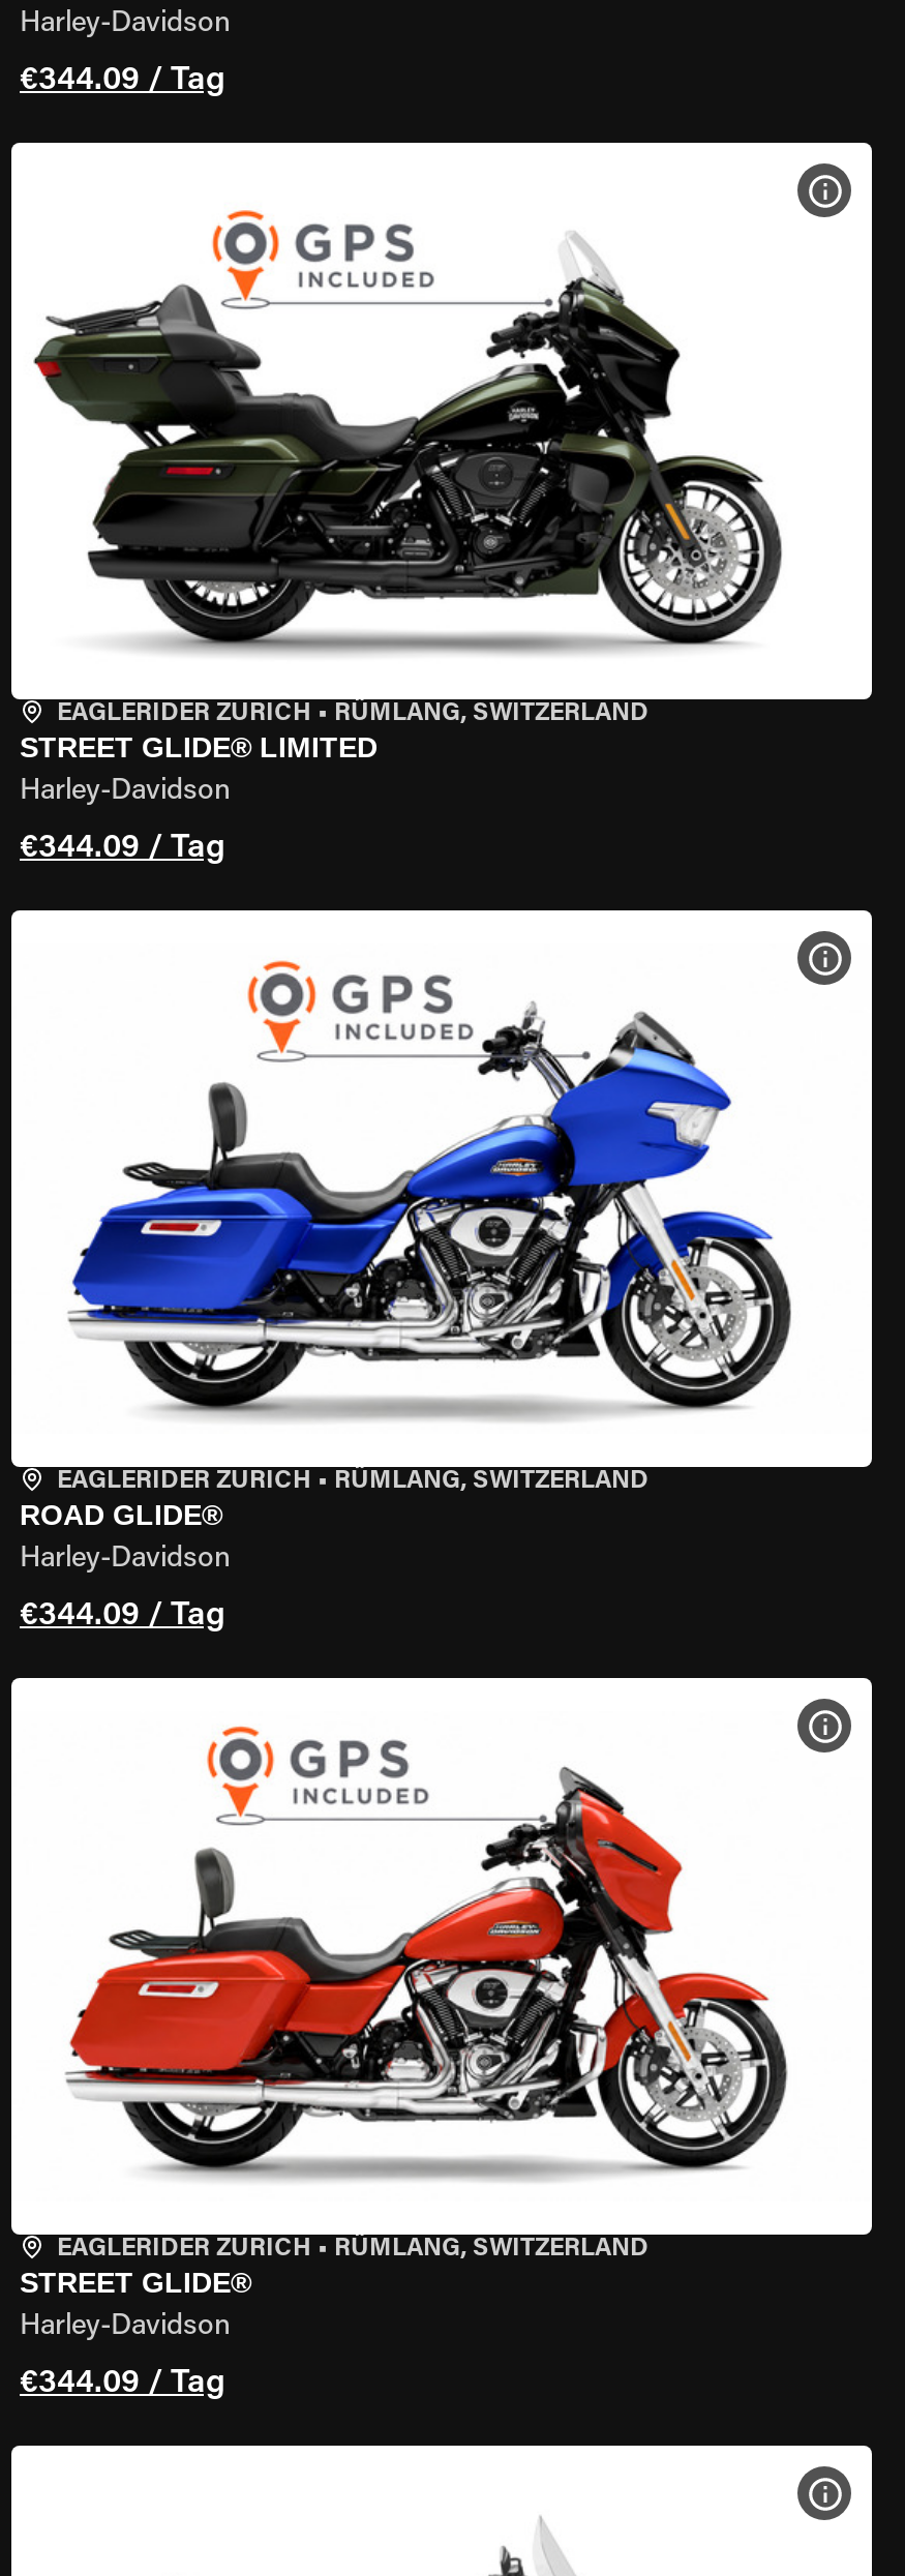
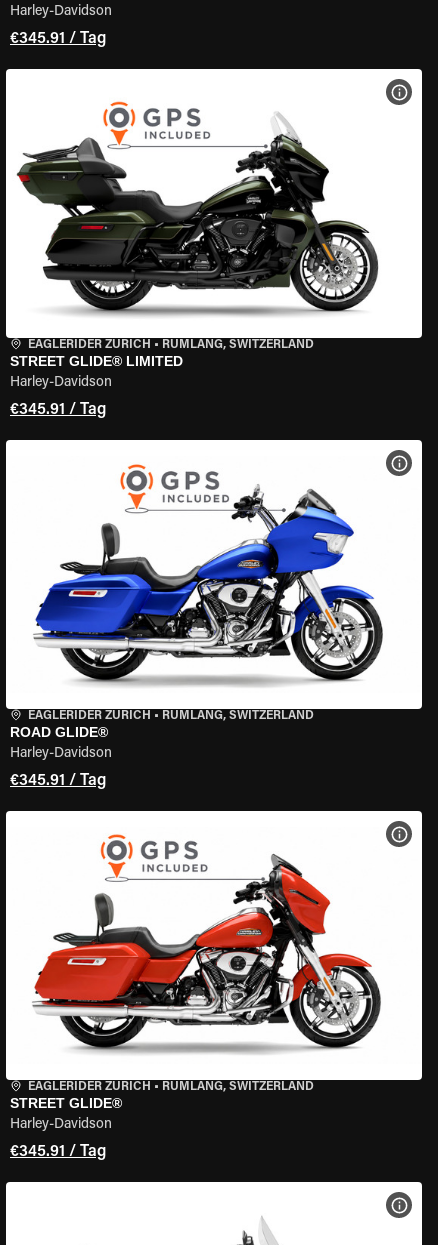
[20,64,224,97] €344.09 / Tag -> [10,31,106,47] €345.91 / Tag
[20,832,224,865] €344.09 / Tag -> [10,402,106,418] €345.91 / Tag
[20,1599,224,1633] €344.09 / Tag -> [10,773,106,789] €345.91 / Tag
[20,2367,224,2400] €344.09 / Tag -> [10,1144,106,1160] €345.91 / Tag

